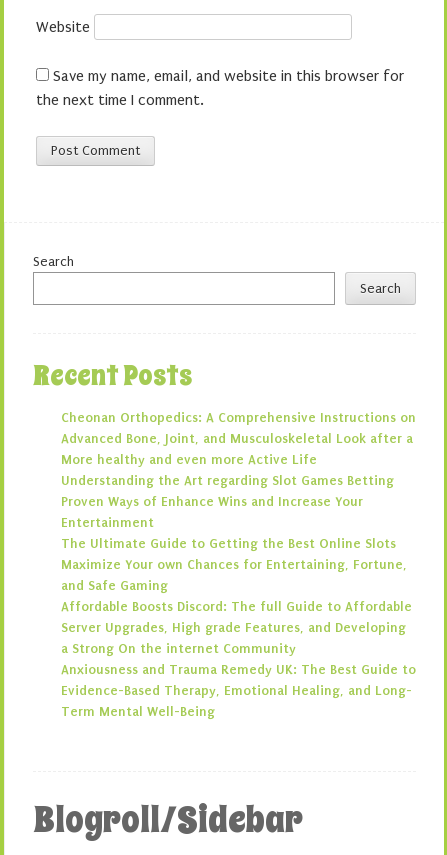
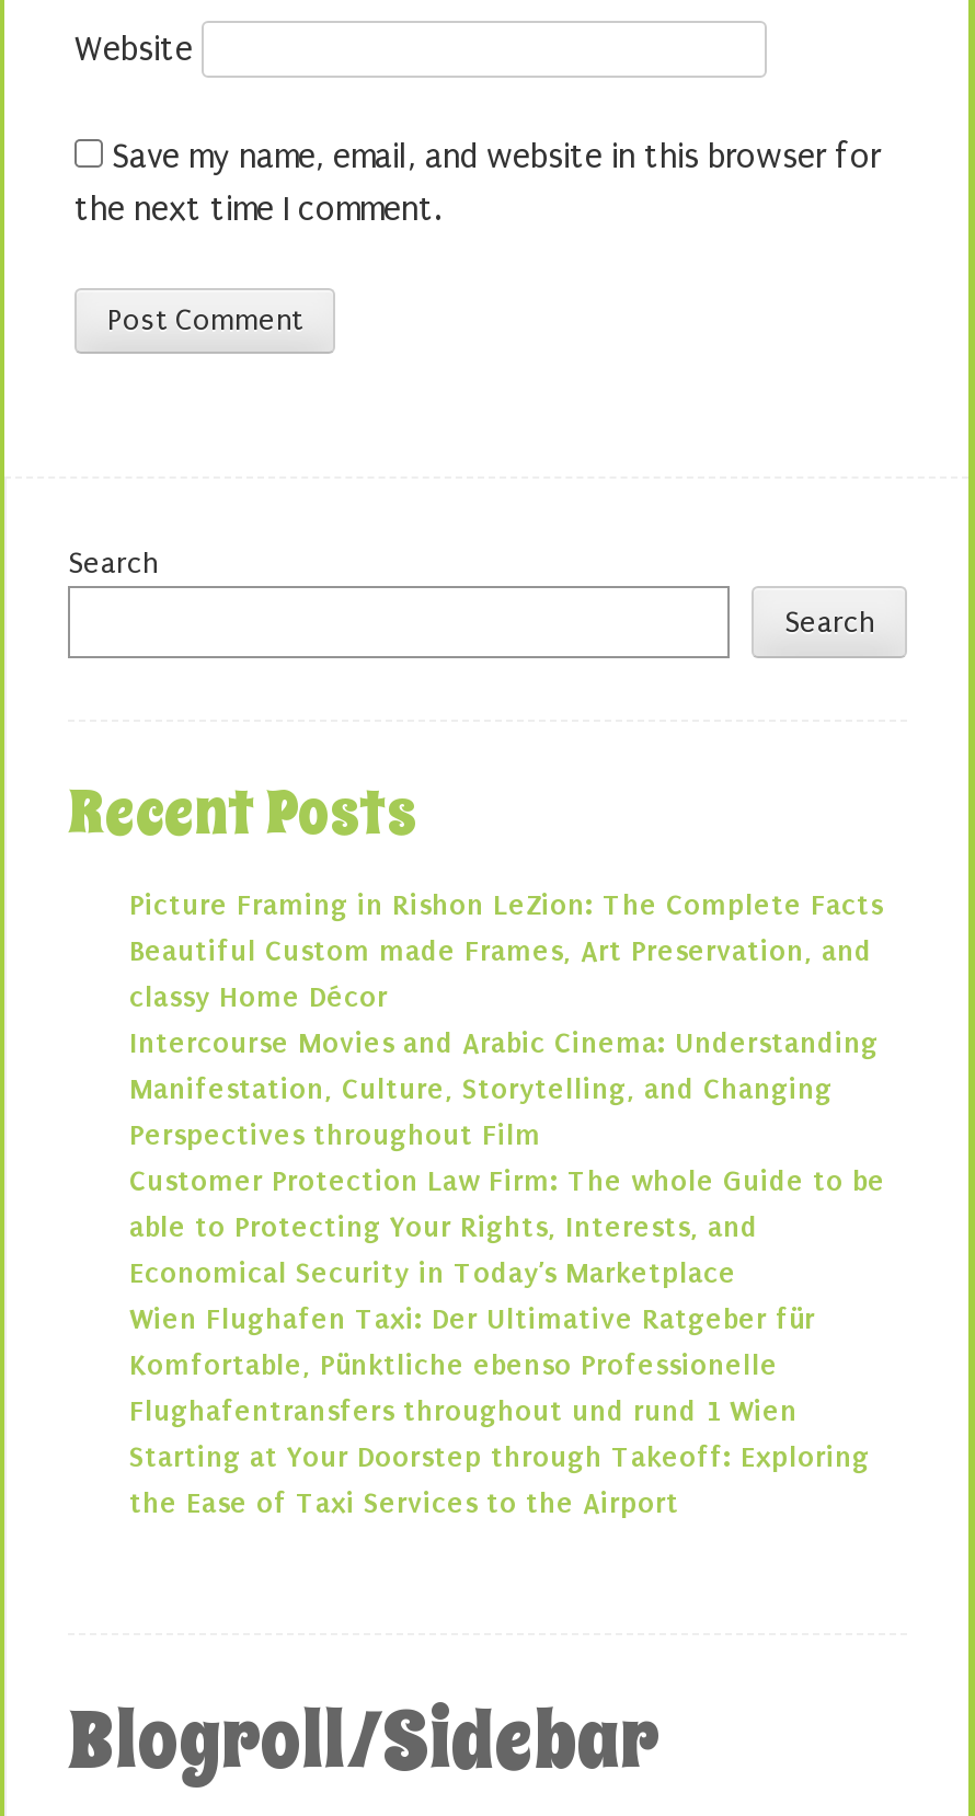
[61,410,416,719] Cheonan Orthopedics: A Comprehensive Instructions on | Advanced Bone, Joint, and Musculoskeletal Look after a | More healthy and even more Active Life | Understanding the Art regarding Slot Games Betting | Proven Ways of Enhance Wins and Increase Your | Entertainment | The Ultimate Guide to Getting the Best Online Slots | Maximize Your own Chances for Entertaining, Fortune, | and Safe Gaming | Affordable Boosts Discord: The full Guide to Affordable | Server Upgrades, High grade Features, and Developing | a Strong On the internet Community | Anxiousness and Trauma Remedy UK: The Best Guide to | Evidence-Based Therapy, Emotional Healing, and Long- | Term Mental Well-Being -> [129,888,885,1519] Picture Framing in Rishon LeZion: The Complete Facts | Beautiful Custom made Frames, Art Preservation, and | classy Home Décor | Intercourse Movies and Arabic Cinema: Understanding | Manifestation, Culture, Storytelling, and Changing | Perspectives throughout Film | Customer Protection Law Firm: The whole Guide to be | able to Protecting Your Rights, Interests, and | Economical Security in Today’s Marketplace | Wien Flughafen Taxi: Der Ultimative Ratgeber für | Komfortable, Pünktliche ebenso Professionelle | Flughafentransfers throughout und rund 1 Wien | Starting at Your Doorstep through Takeoff: Exploring | the Ease of Taxi Services to the Airport

